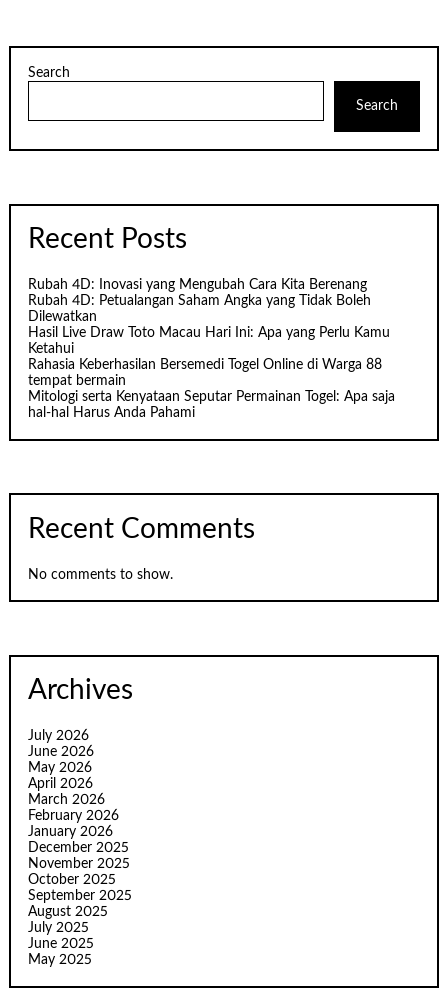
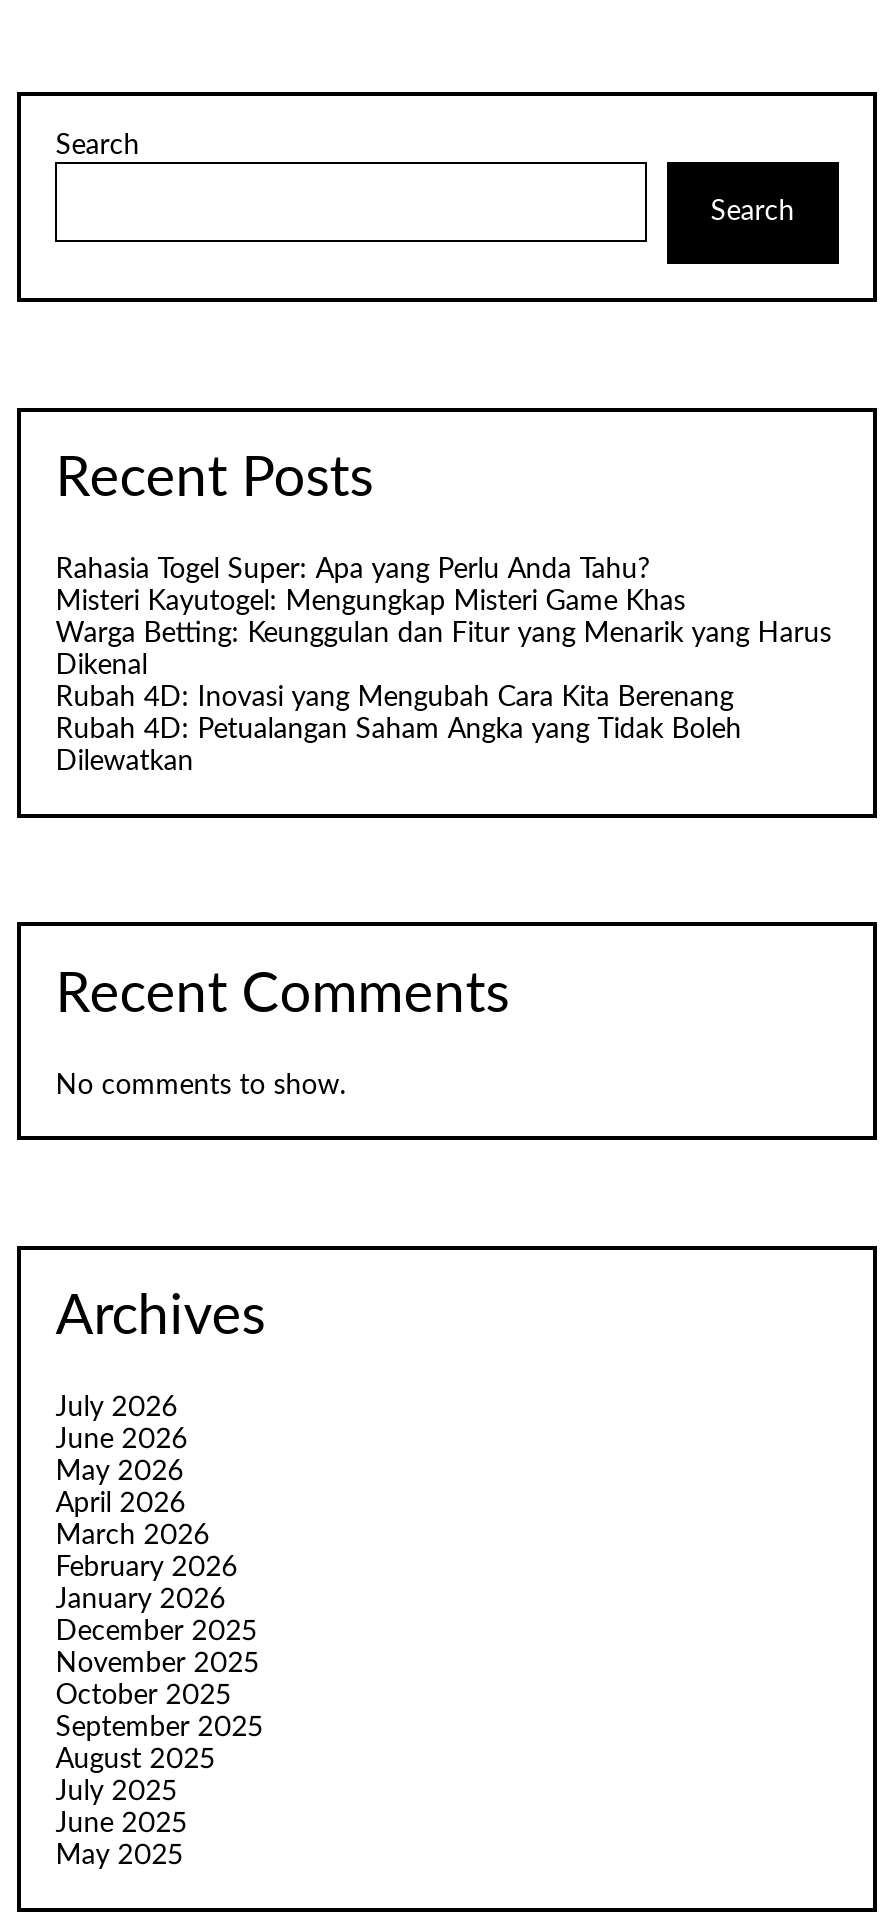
none -> [55,557,831,681] Rahasia Togel Super: Apa yang Perlu Anda Tahu? | Misteri Kayutogel: Mengungkap Misteri Game Khas | Warga Betting: Keunggulan dan Fitur yang Menarik yang Harus | Dikenal
moved [28,278,371,324] -> [55,685,741,777]: Rubah 4D: Inovasi yang Mengubah Cara Kita Berenang | Rubah 4D: Petualangan Saham Angka yang Tidak Boleh | Dilewatkan
[28,326,395,420] Hasil Live Draw Toto Macau Hari Ini: Apa yang Perlu Kamu | Ketahui | Rahasia Keberhasilan Bersemedi Togel Online di Warga 88 | tempat bermain | Mitologi serta Kenyataan Seputar Permainan Togel: Apa saja | hal-hal Harus Anda Pahami -> none

